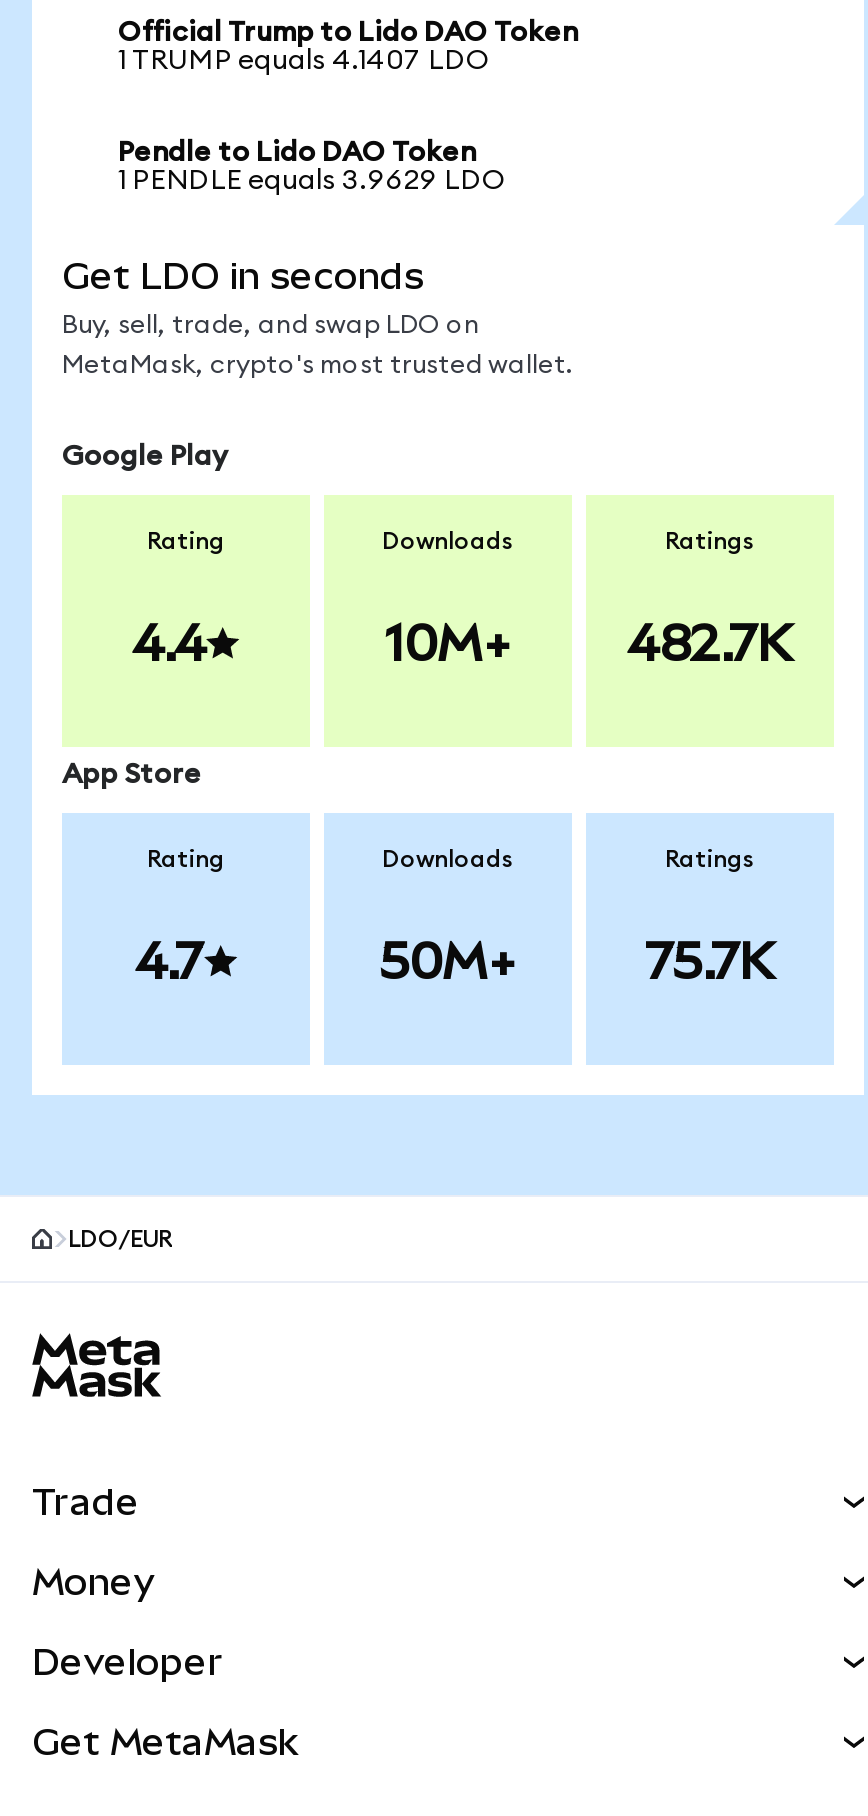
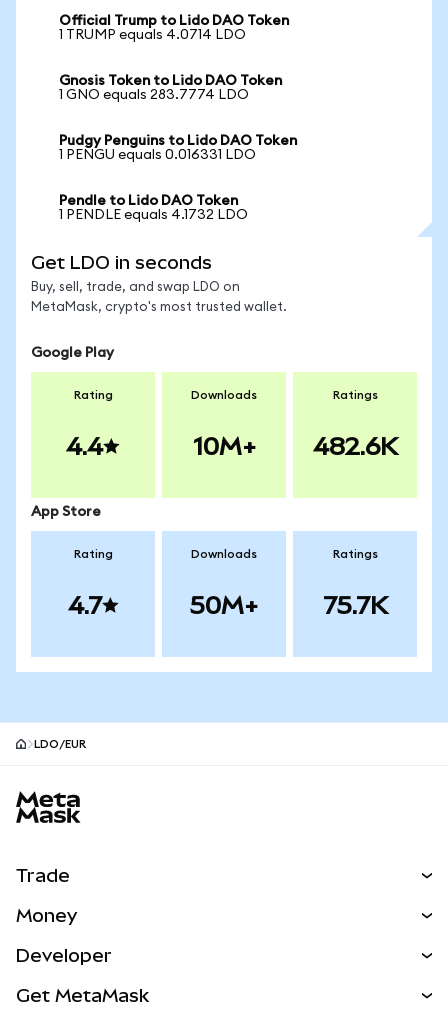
[118,47,490,75] 1 TRUMP equals 4.1407 LDO -> [59,28,297,162] 1 TRUMP equals 4.0714 LDO | Gnosis Token to Lido DAO Token | 1 GNO equals 283.7774 LDO | Pudgy Penguins to Lido DAO Token | 1 PENGU equals 0.016331 LDO
[118,167,506,195] 1 PENDLE equals 3.9629 LDO -> [59,208,248,222] 1 PENDLE equals 4.1732 LDO
[627,615,793,671] 482.7K -> [312,432,397,460] 482.6K

